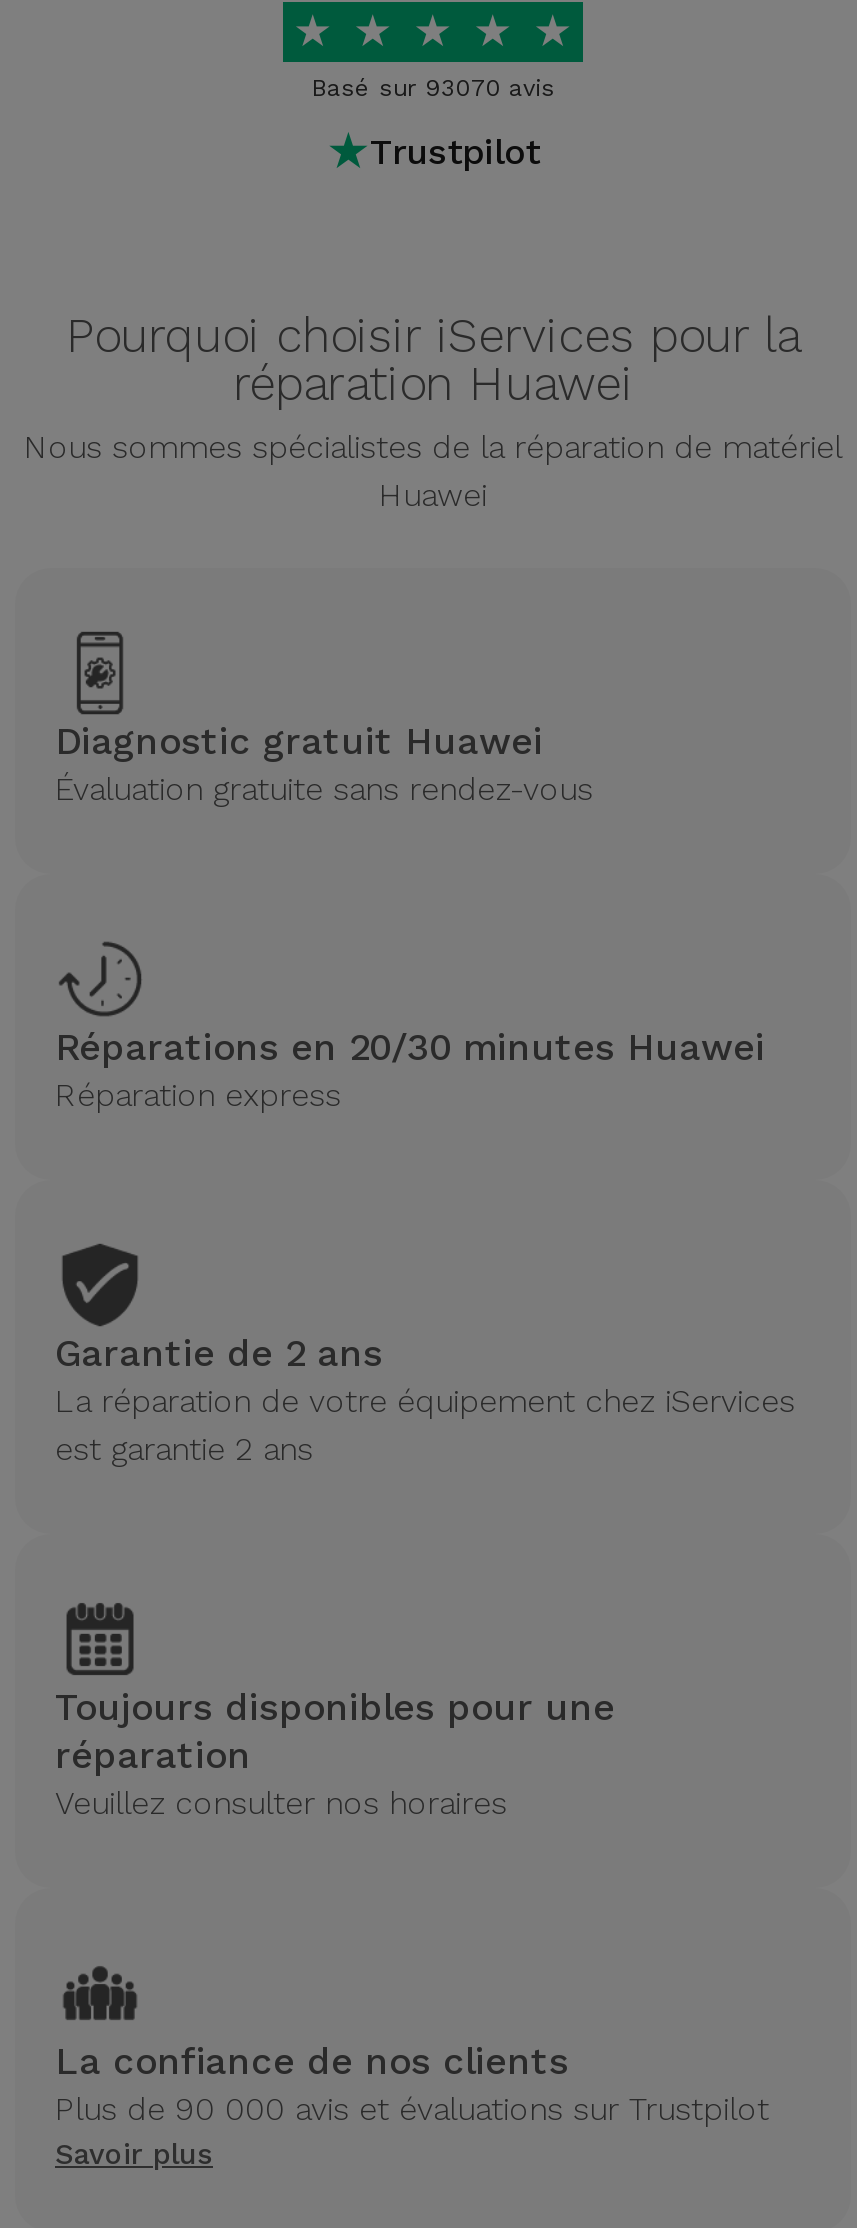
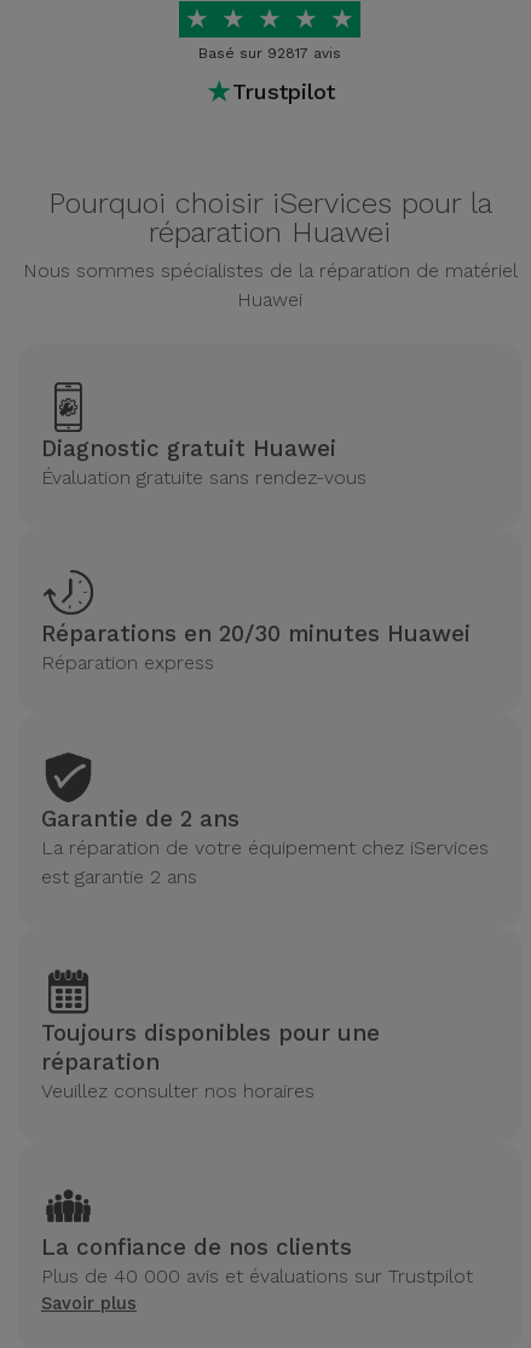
[311,75,555,103] Basé sur 93070 avis -> [198,45,341,62] Basé sur 92817 avis
[55,2091,769,2129] Plus de 90 000 avis et évaluations sur Trustpilot -> [41,1265,473,1288] Plus de 40 000 avis et évaluations sur Trustpilot

